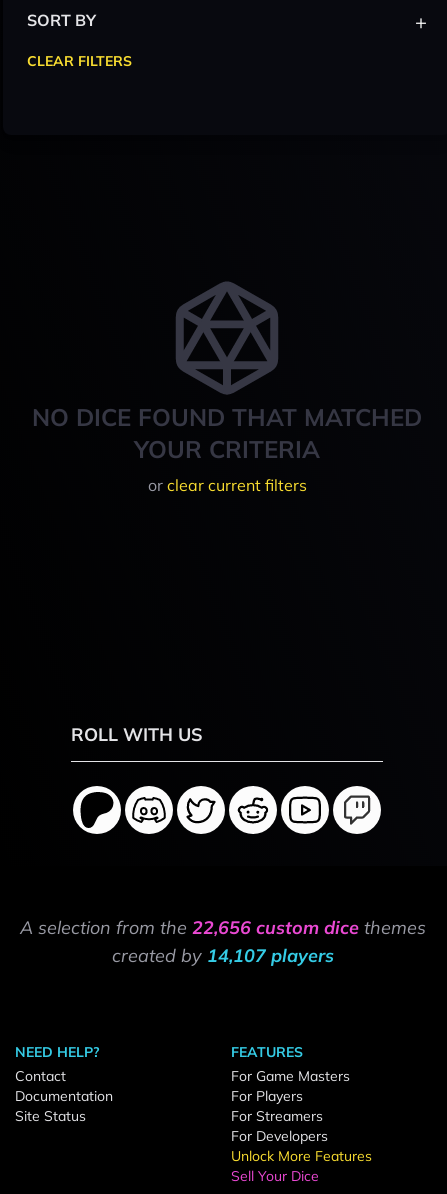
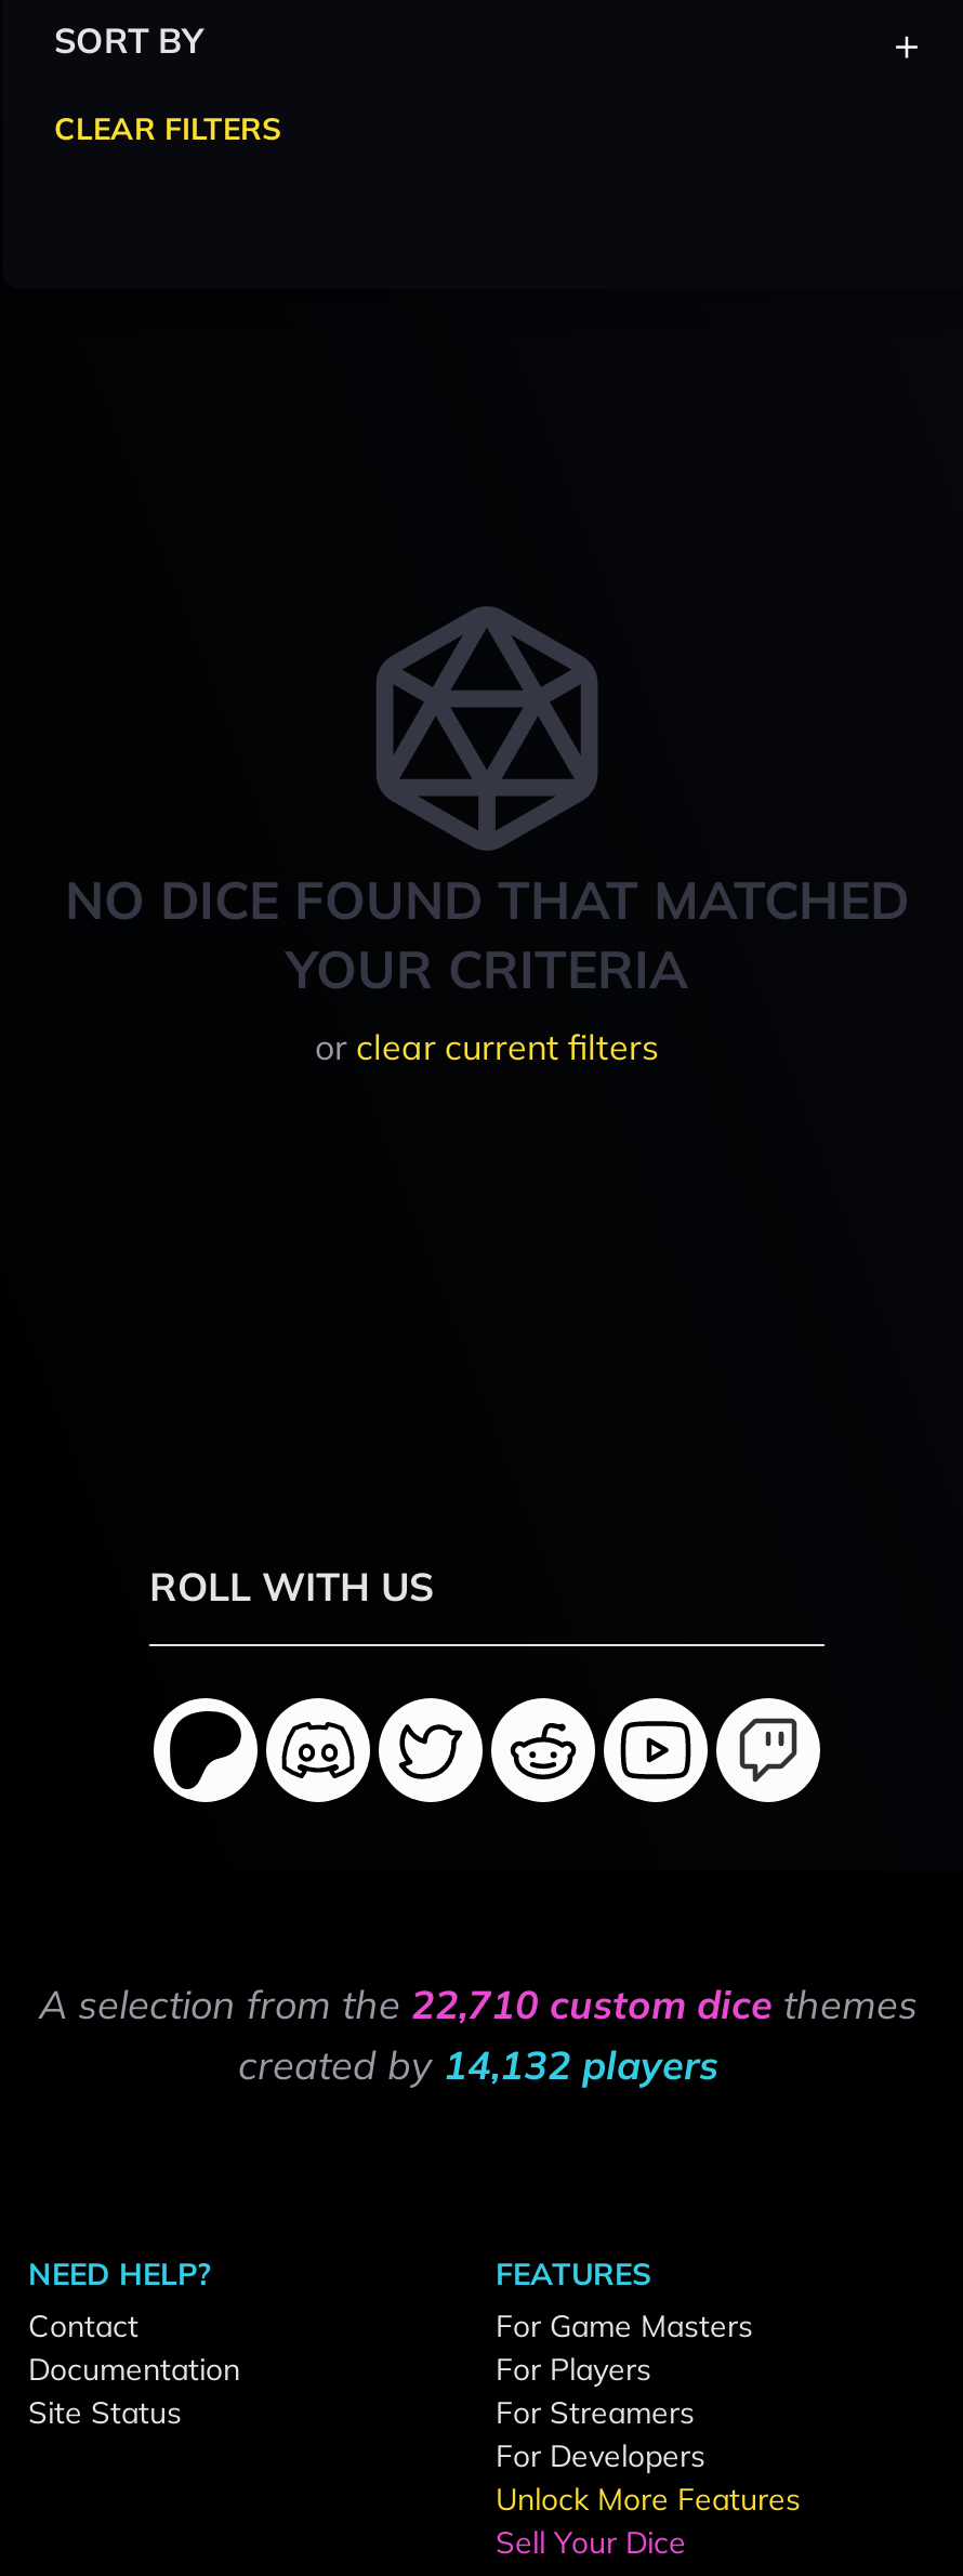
[20,916,426,939] A selection from the 22,656 custom dice themes -> [39,1980,918,2029] A selection from the 22,710 custom dice themes
[112,944,334,967] created by 14,107 players -> [238,2040,718,2090] created by 14,132 players

